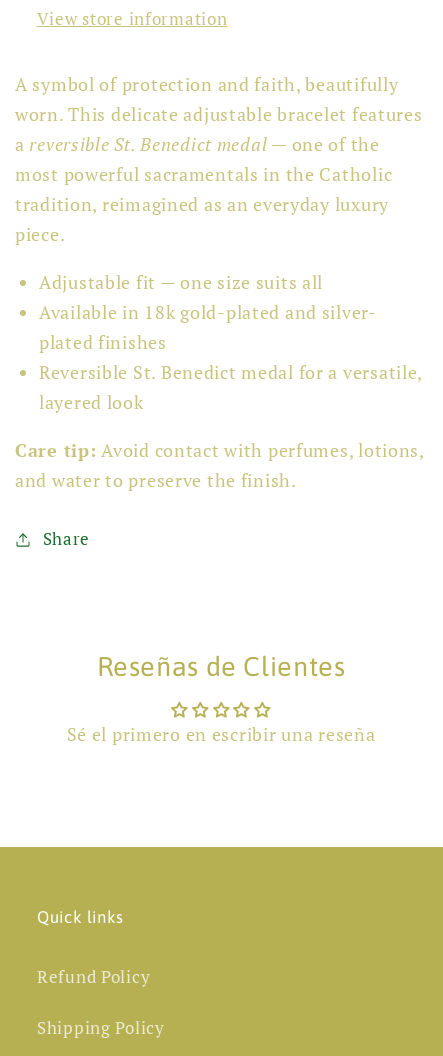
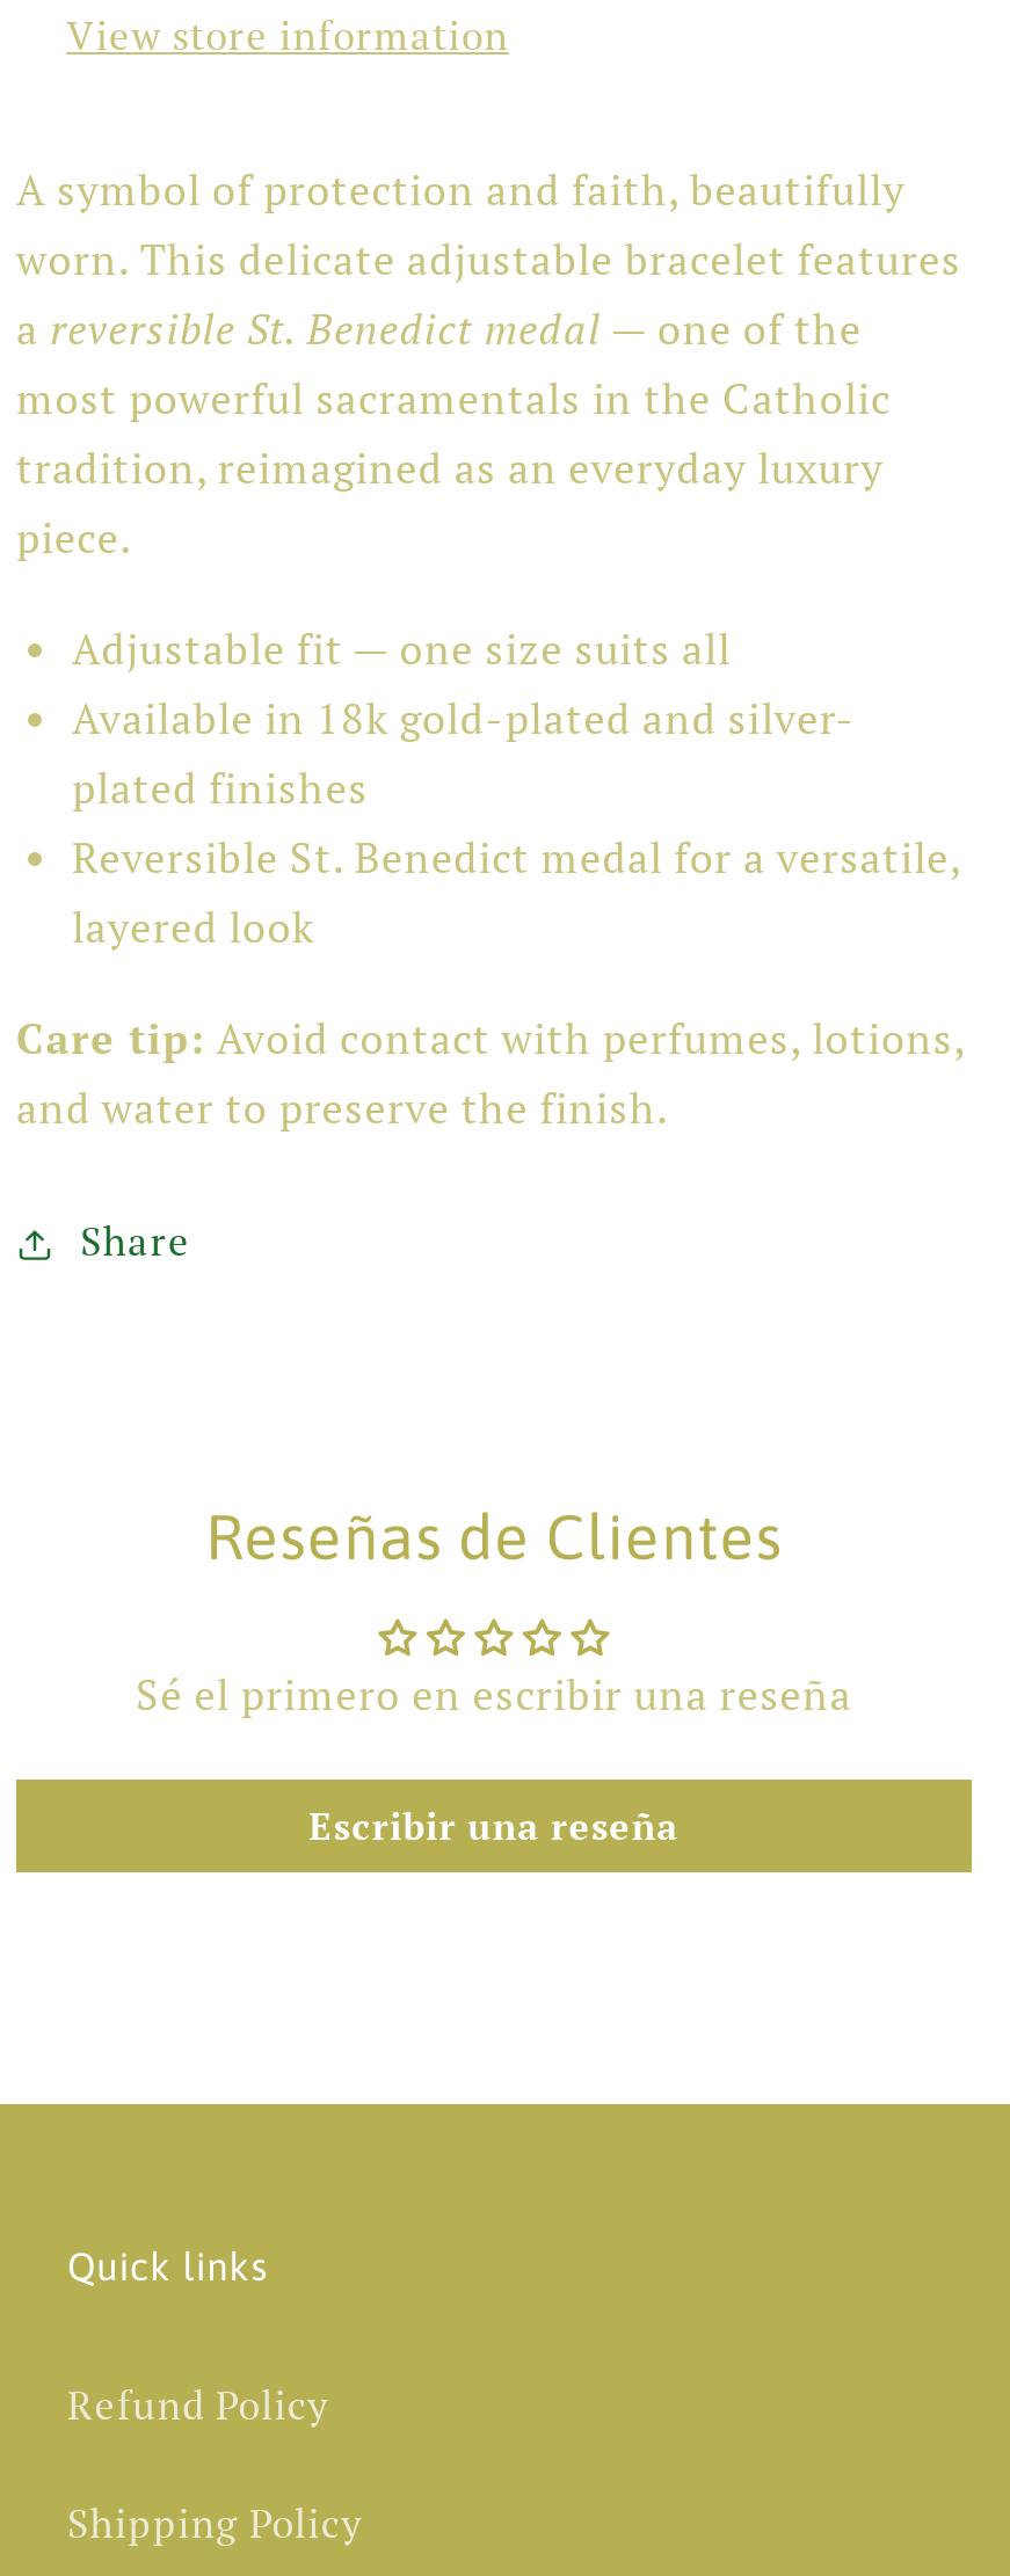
none -> [309,1802,679,1853] Escribir una reseña

